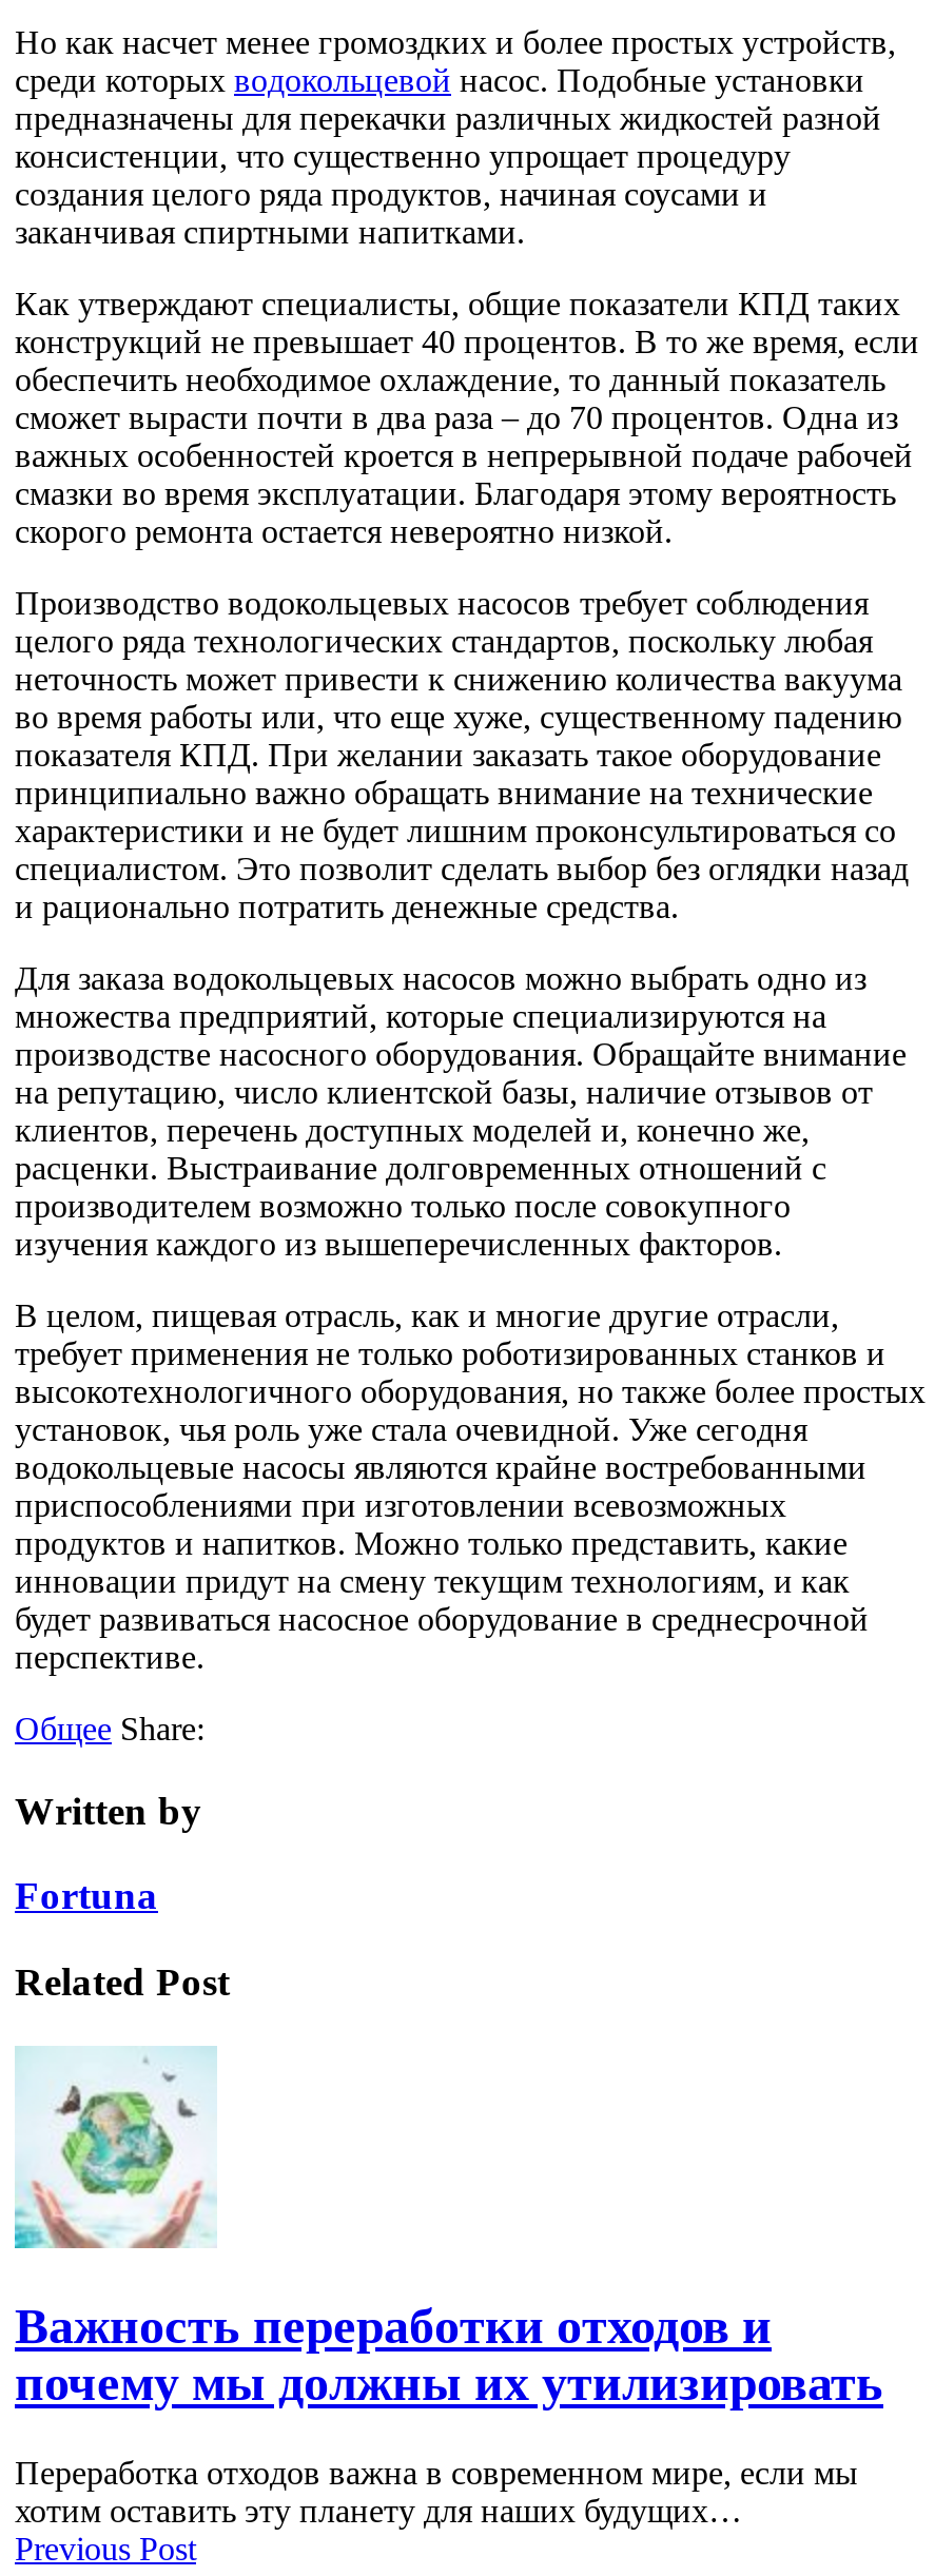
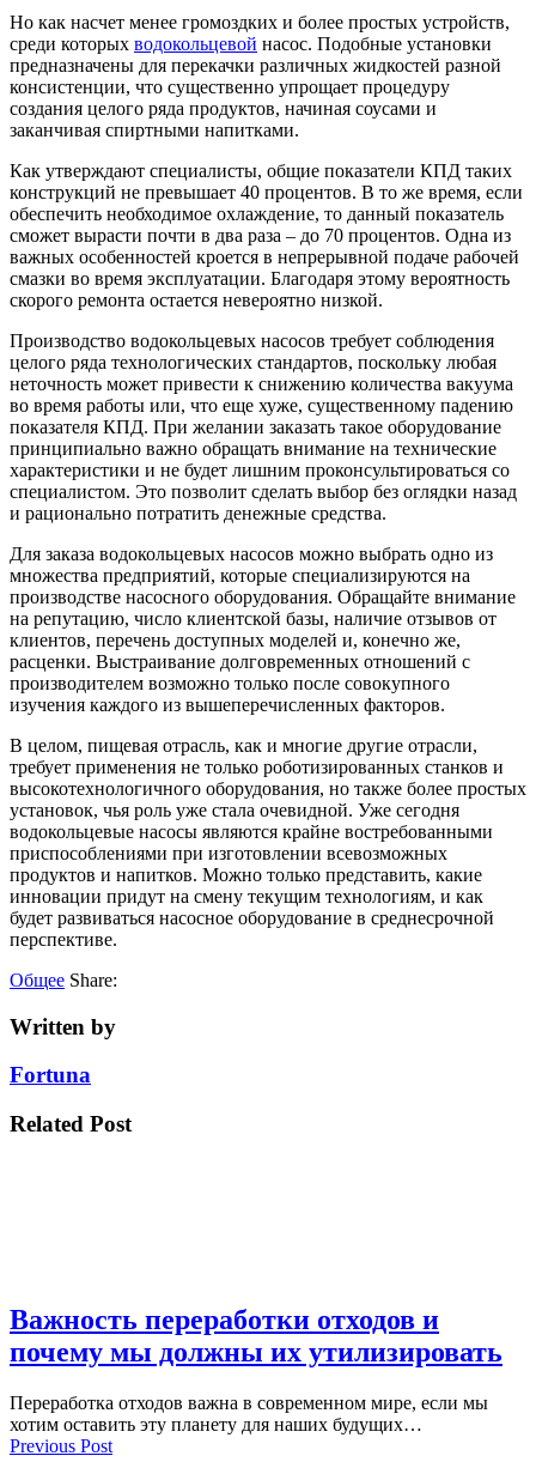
[13,2046,217,2250] [image] -> none

